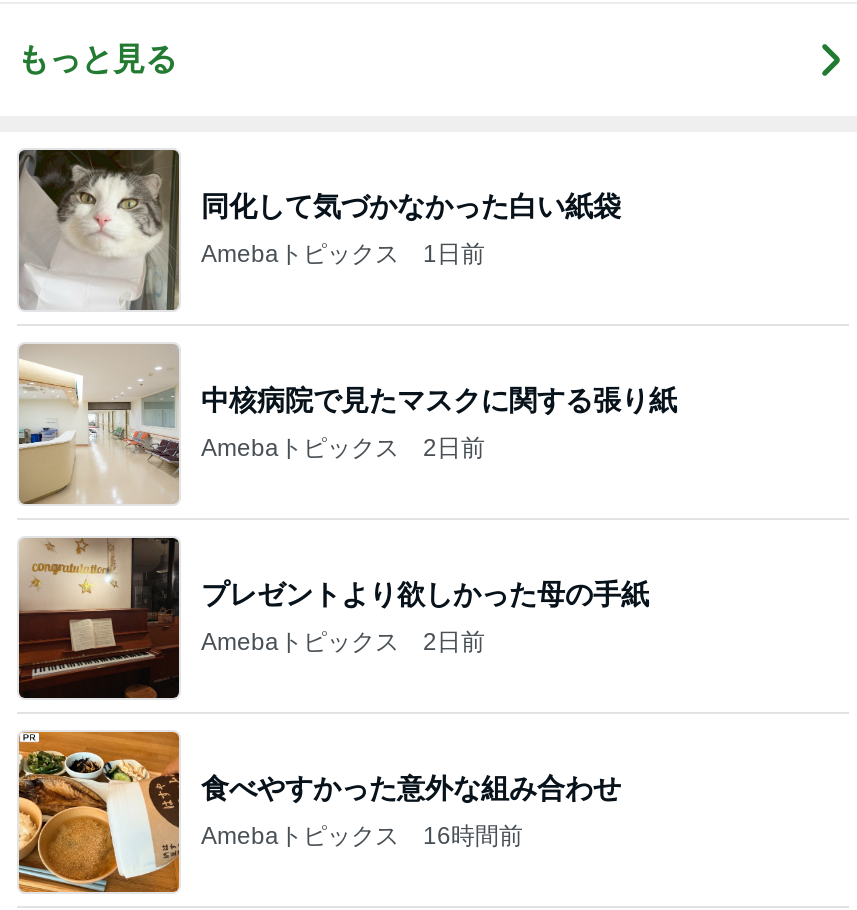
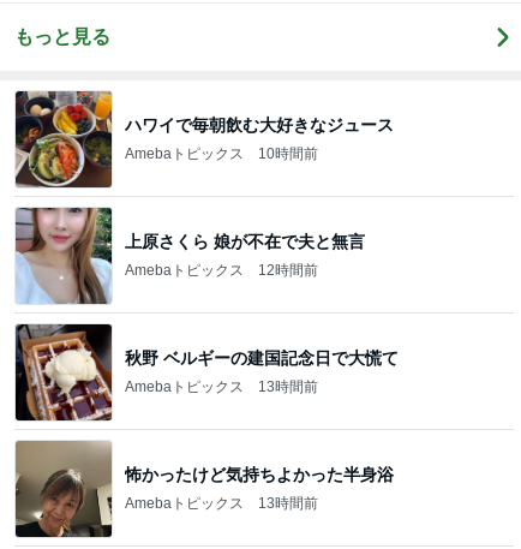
[17,148,621,312] [image] | 同化して気づかなかった白い紙袋 -> [16,90,394,189] [image] | ハワイで毎朝飲む大好きなジュース
[201,239,485,267] Amebaトピックス 1日前 -> [125,145,318,162] Amebaトピックス 10時間前
[17,346,677,506] [image] | 中核病院で見たマスクに関する張り紙 -> [14,208,365,305] [image] | 上原さくら 娘が不在で夫と無言
[201,433,485,461] Amebaトピックス 2日前 -> [125,261,318,278] Amebaトピックス 12時間前
[17,536,649,700] [image] | プレゼントより欲しかった母の手紙 -> [14,323,399,422] [image] | 秋野 ベルギーの建国記念日で大慌て
[201,627,485,655] Amebaトピックス 2日前 -> [125,378,318,395] Amebaトピックス 13時間前
[17,730,621,894] [image] | 食べやすかった意外な組み合わせ -> [14,441,394,538] [image] | 怖かったけど気持ちよかった半身浴
[201,821,523,849] Amebaトピックス 16時間前 -> [125,494,318,511] Amebaトピックス 13時間前

